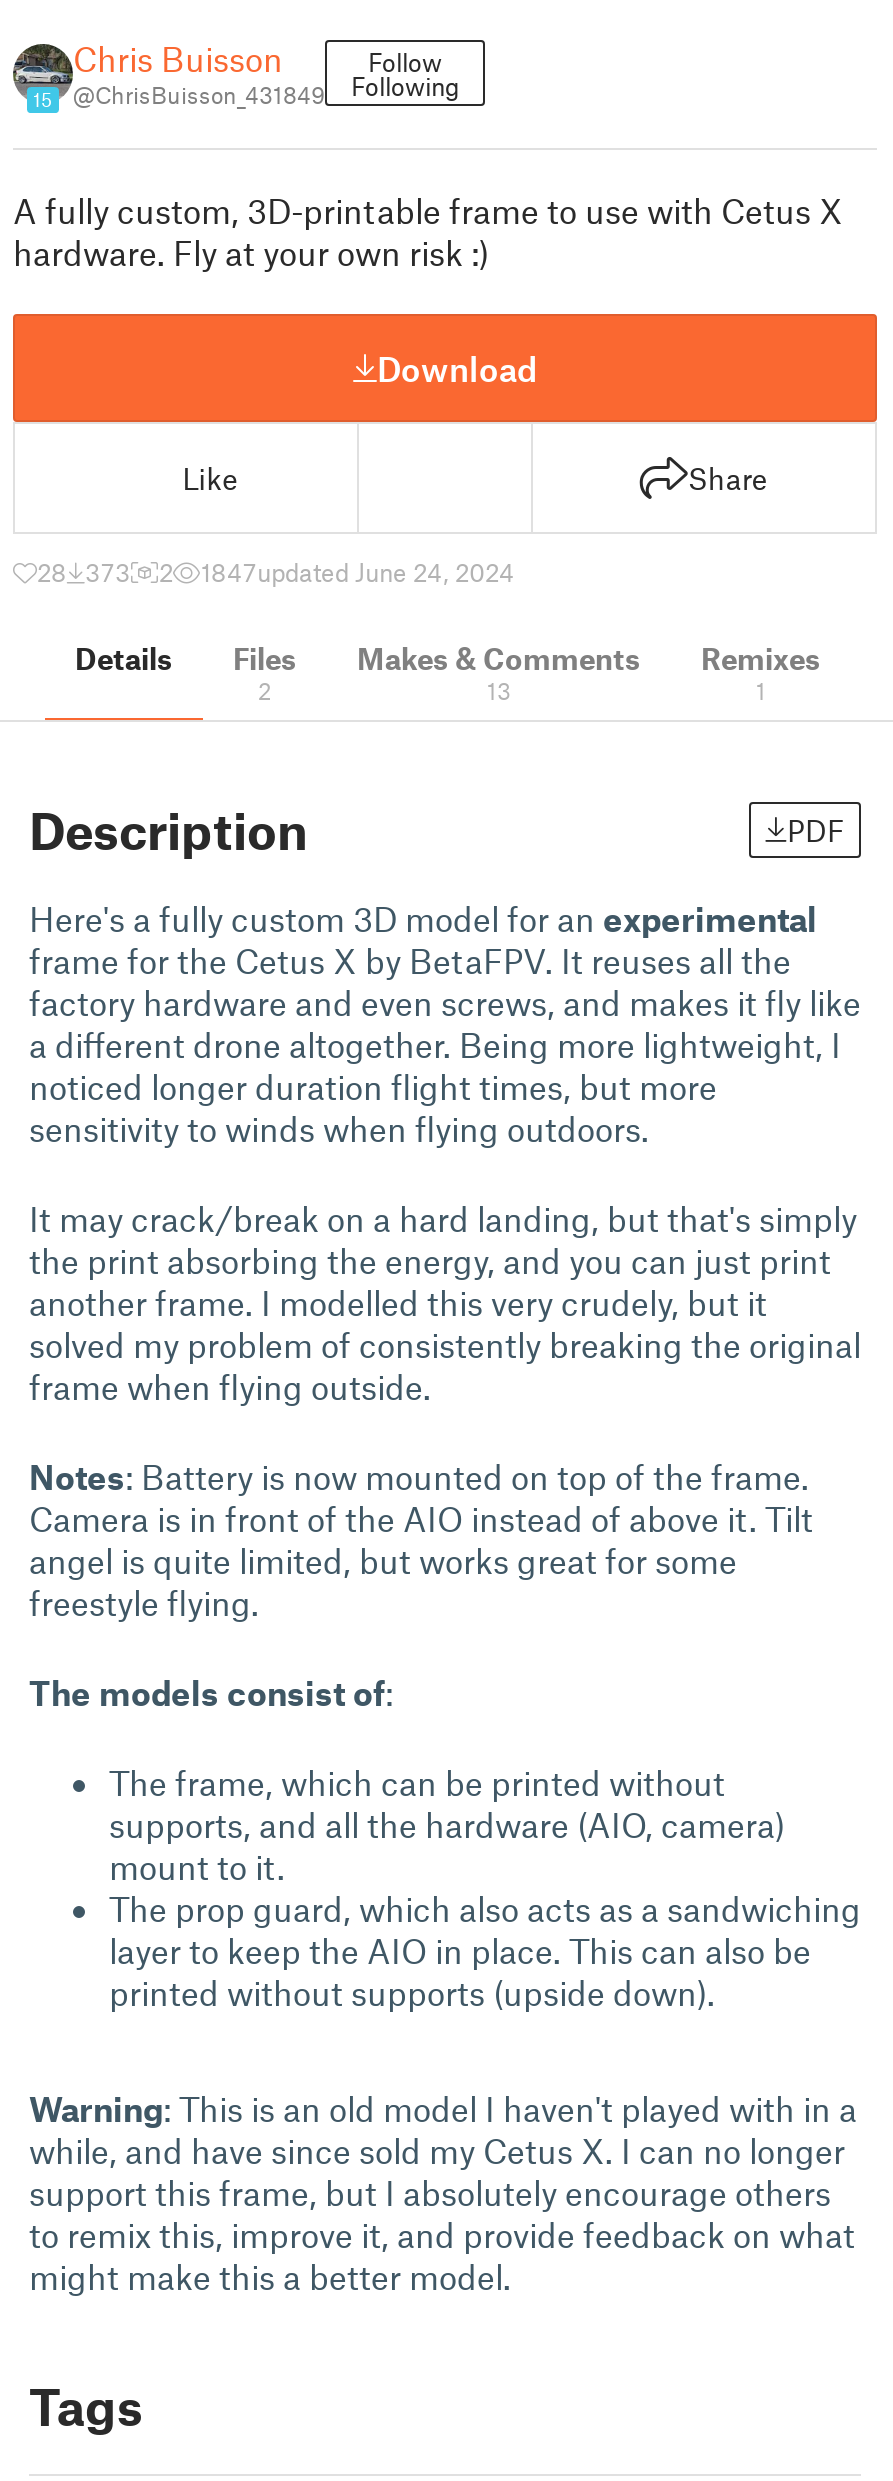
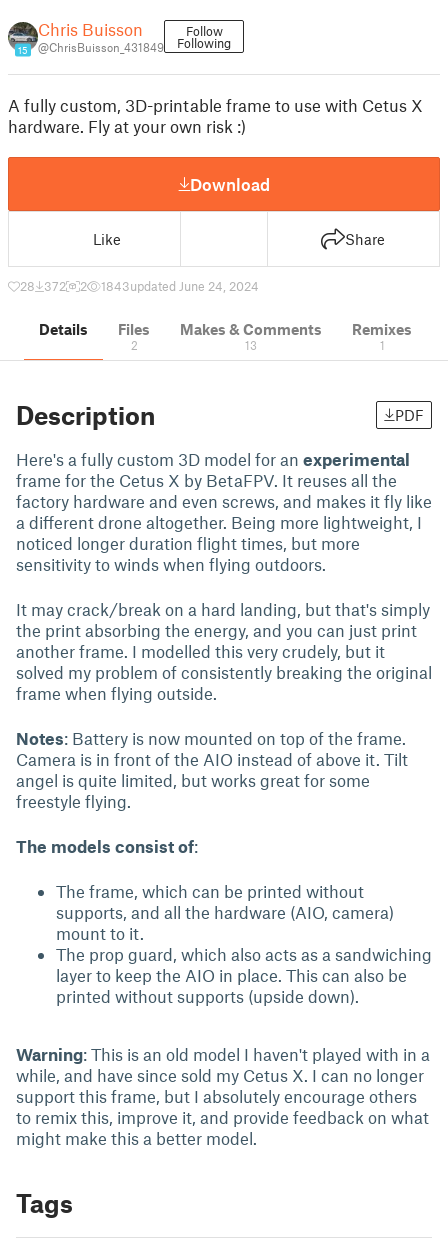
[37,556,131,588] 28 373 -> [20,278,66,294] 28 372
[201,556,515,588] 1847updated June 24, 2024 -> [101,278,259,294] 1843updated June 24, 2024

